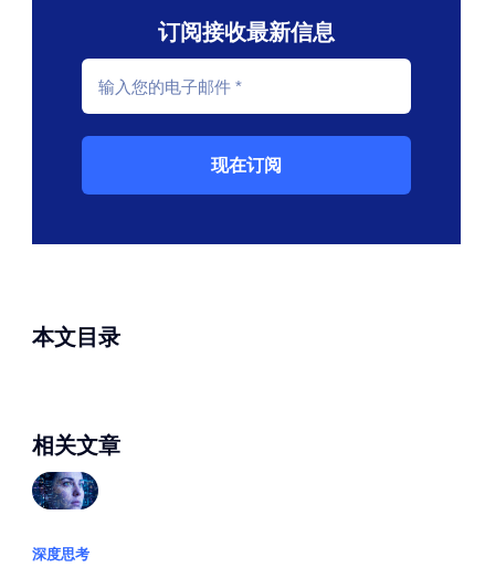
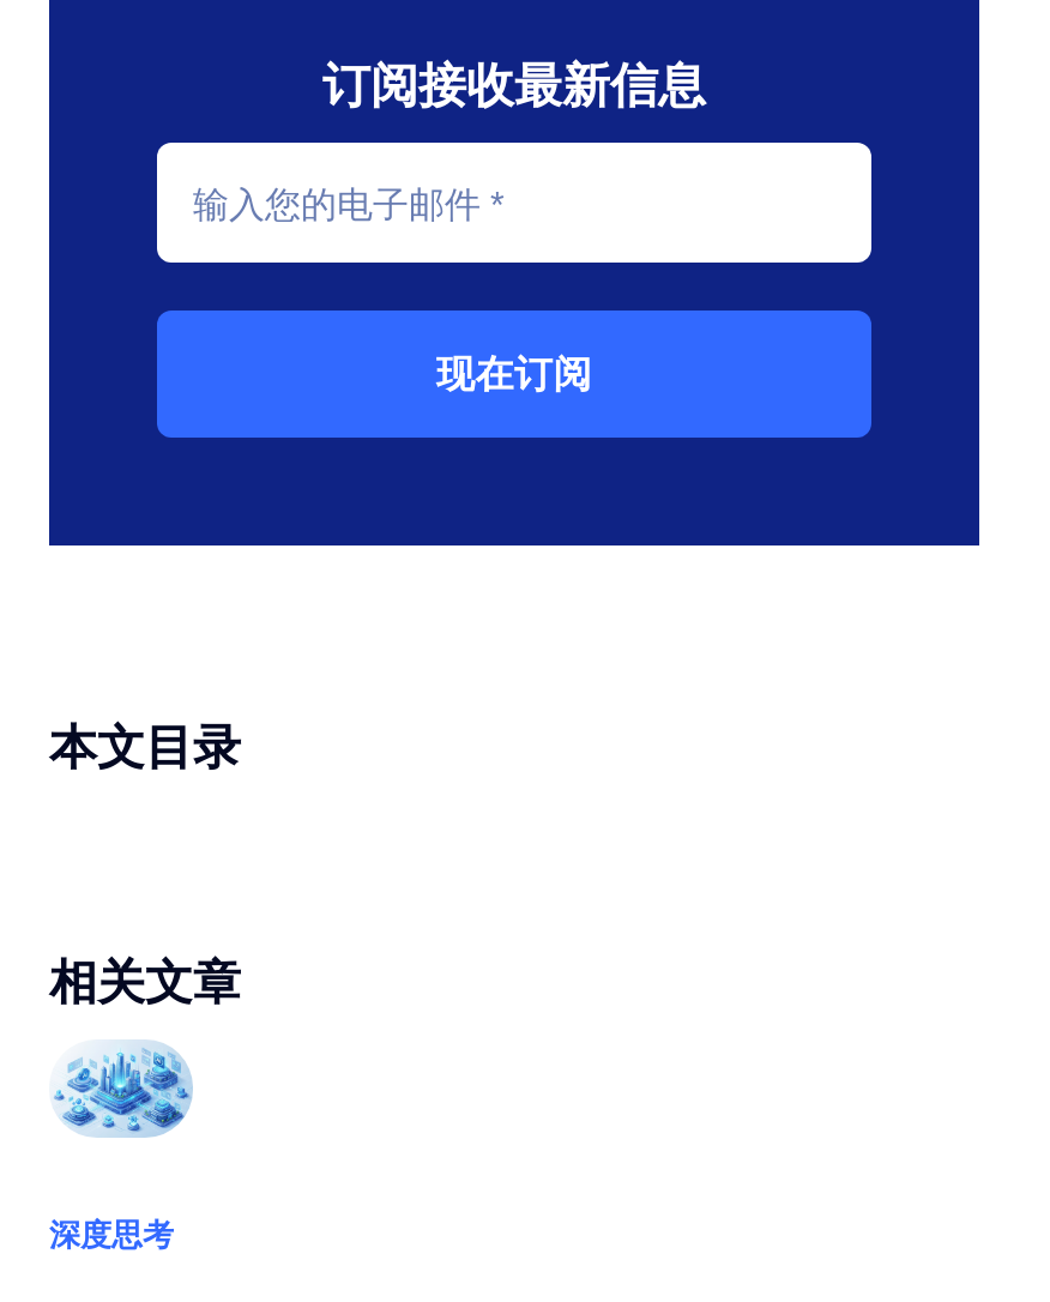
[31,471,99,511] [image] -> [52,1042,191,1138] [image]

